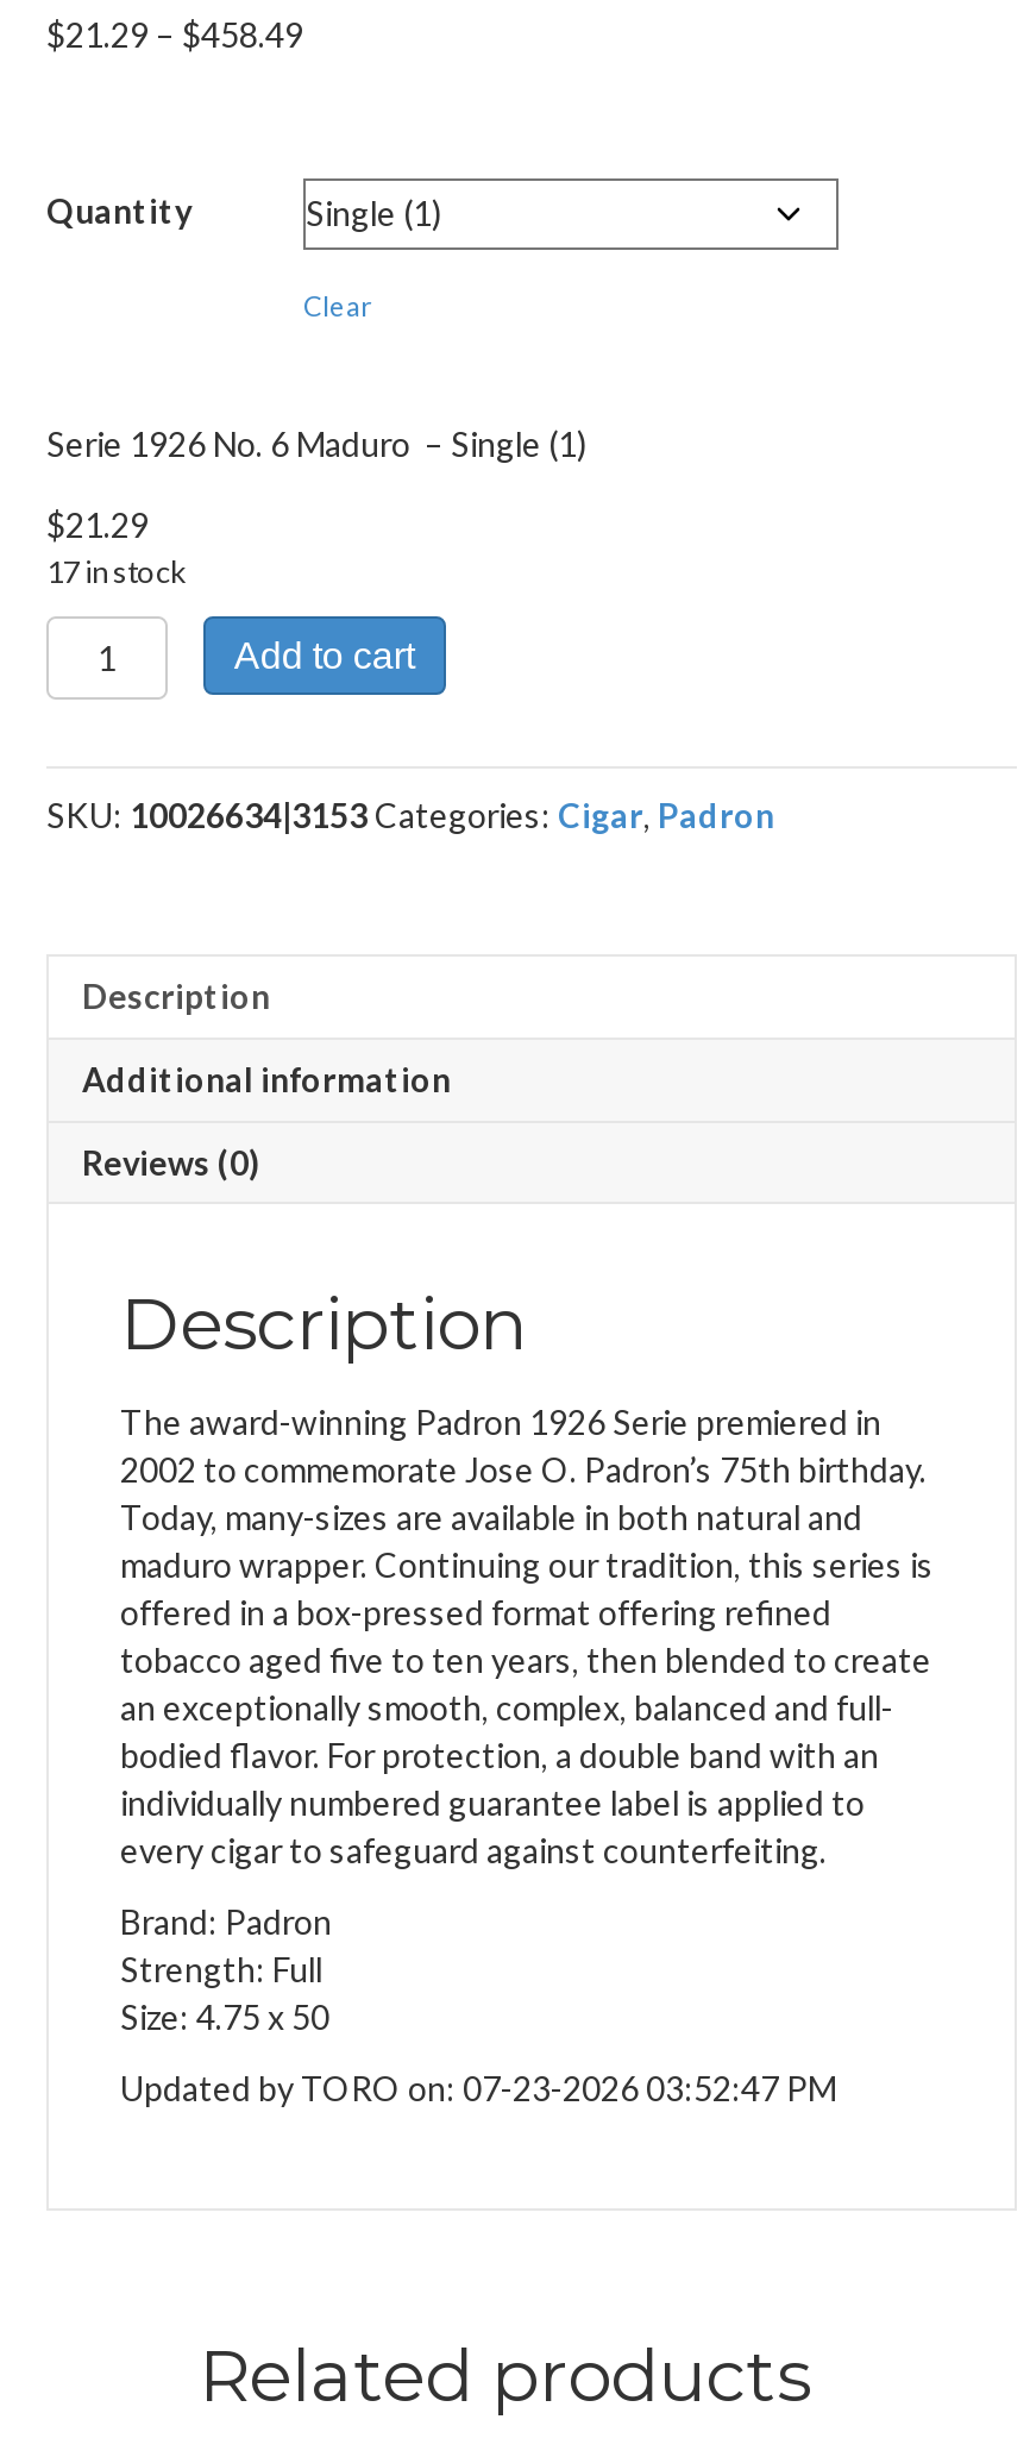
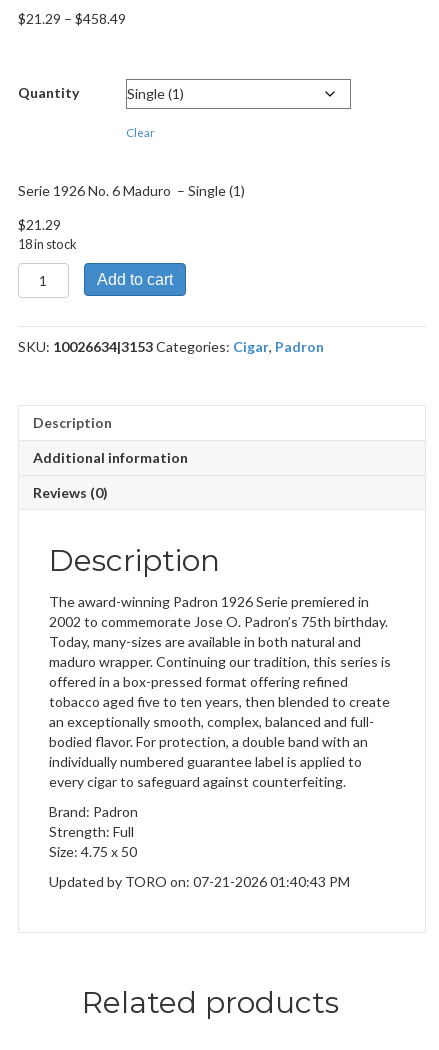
[46,553,187,591] 17 in stock -> [18,236,77,252] 18 in stock
[120,2069,836,2109] Updated by TORO on: 07-23-2026 03:52:47 PM -> [49,873,350,890] Updated by TORO on: 07-21-2026 01:40:43 PM

